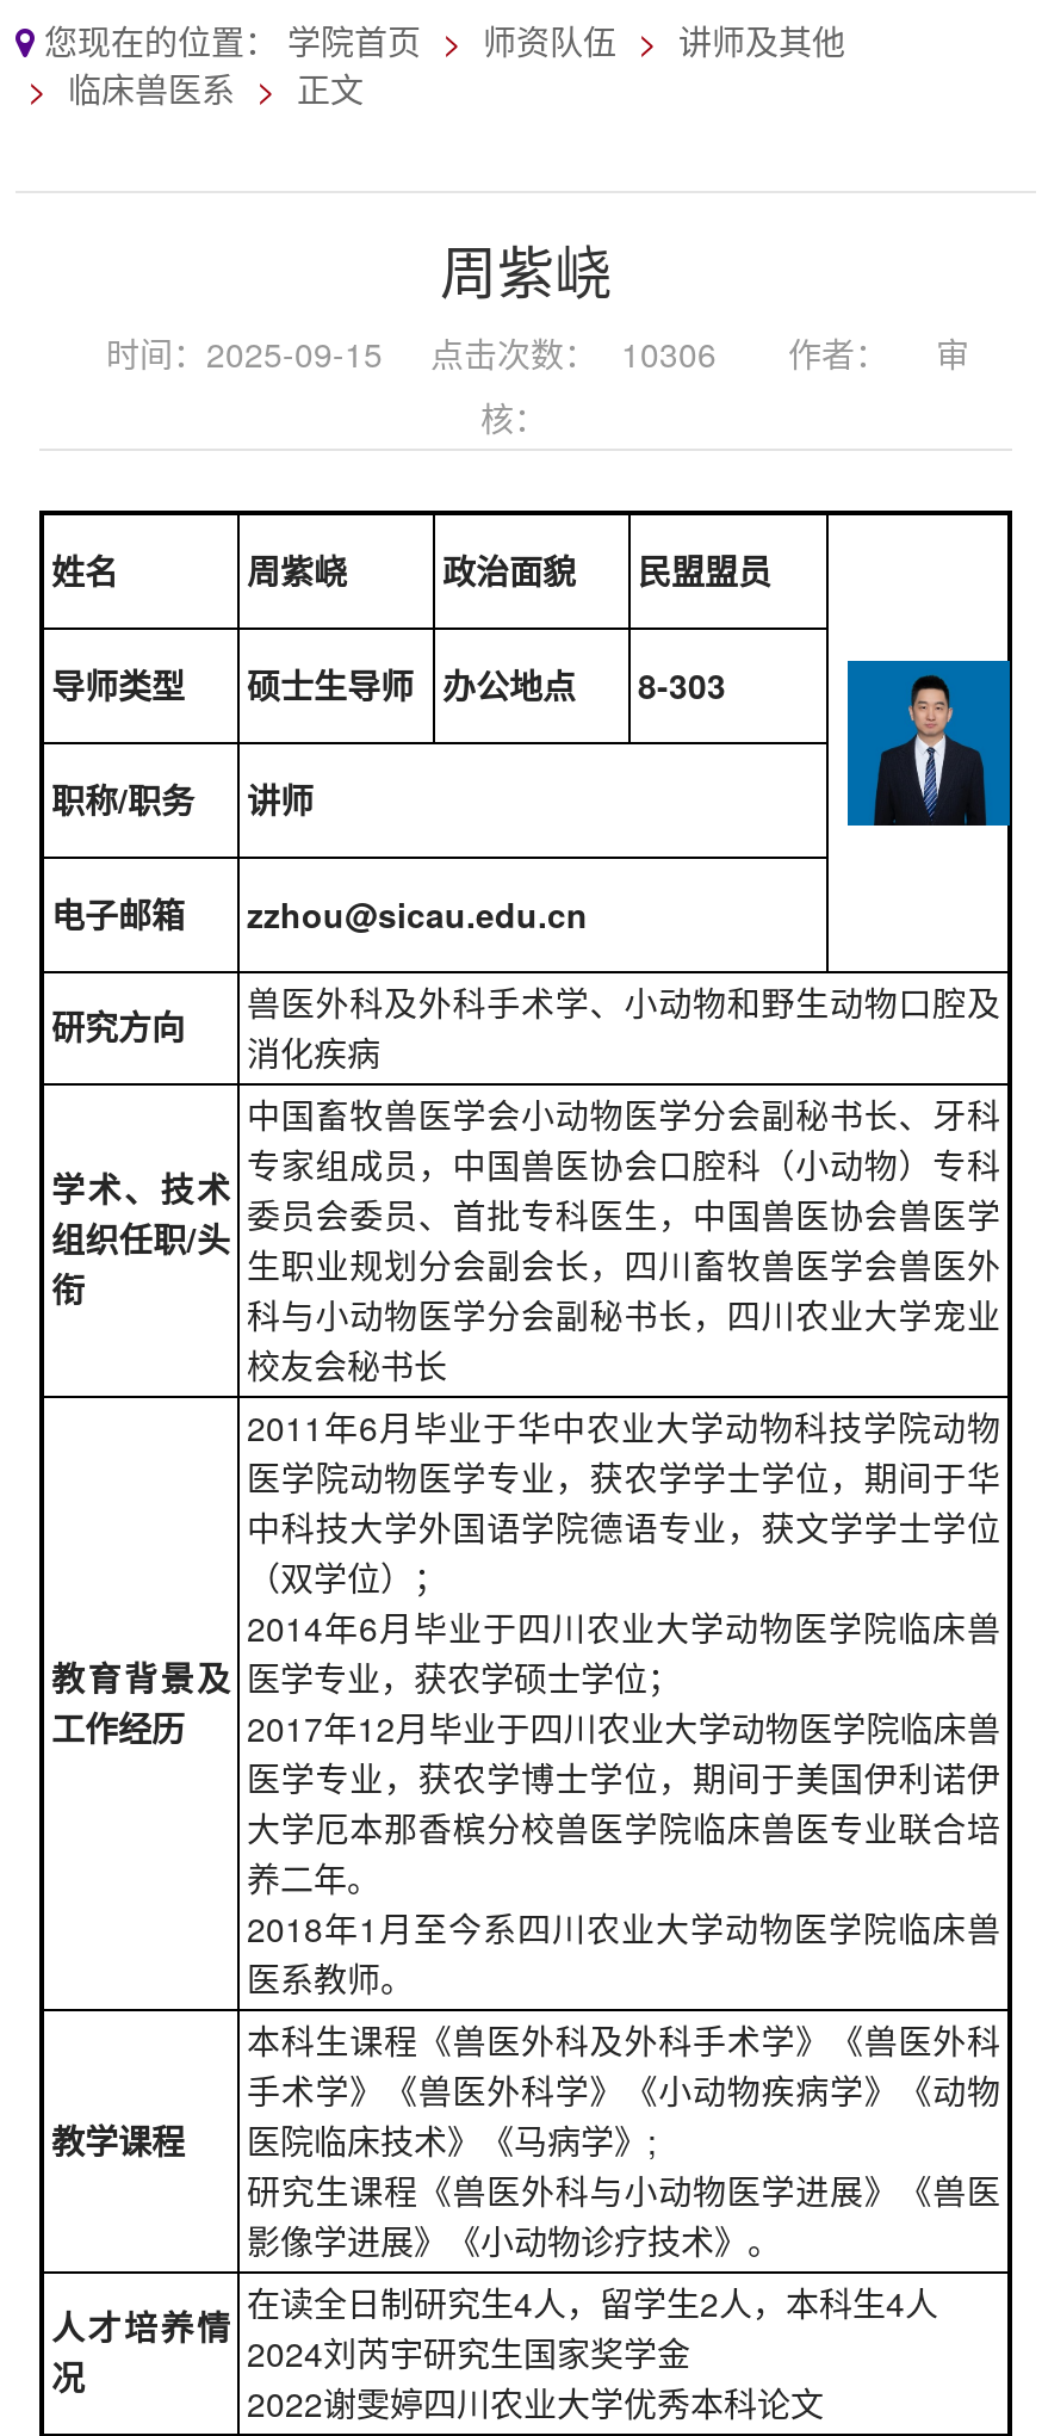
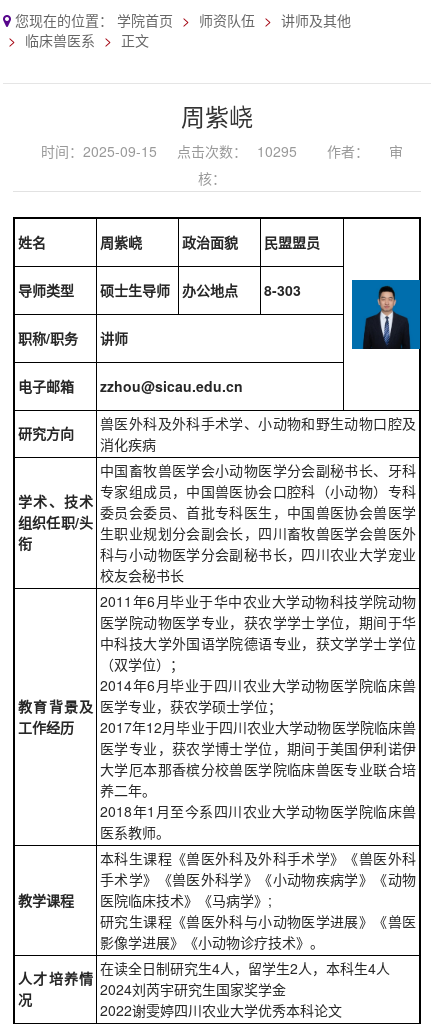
[106,329,969,376] 时间：2025-09-15 点击次数： 10306 作者： 审 -> [41,141,403,161] 时间：2025-09-15 点击次数： 10295 作者： 审

